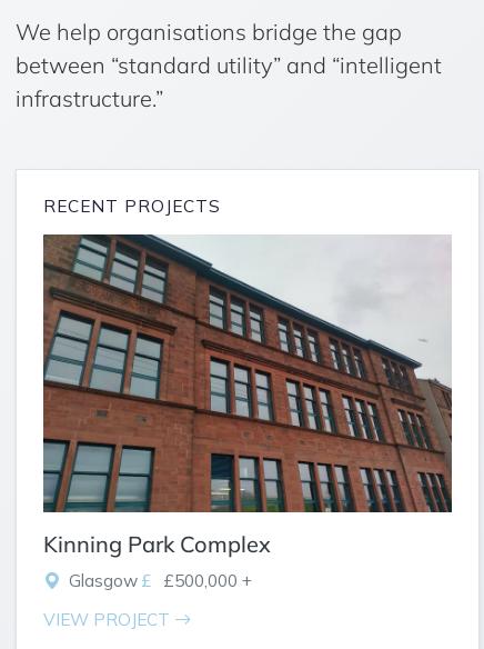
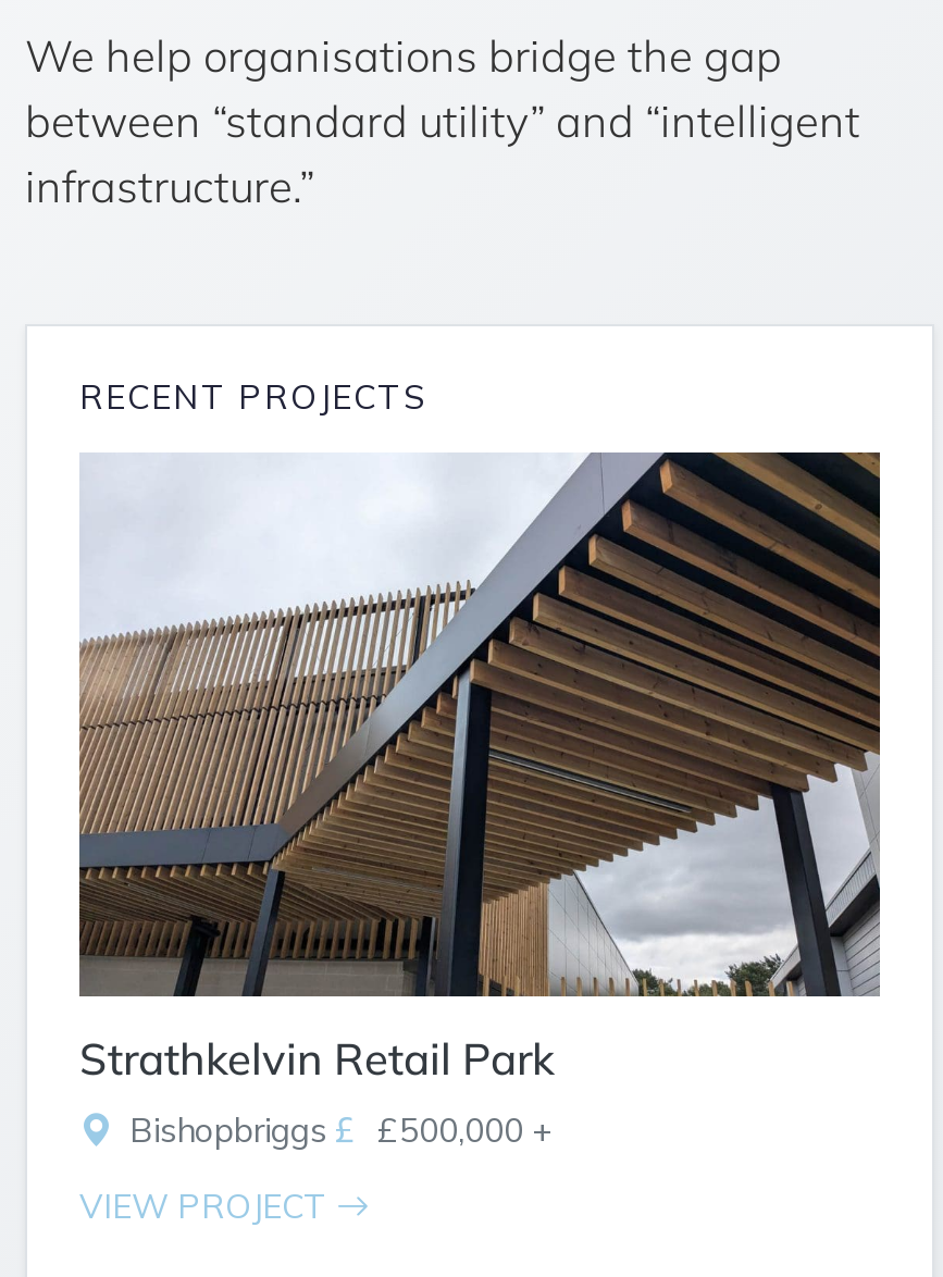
[42,233,452,591] [image] | Kinning Park Complex | Glasgow -> [77,450,882,1151] [image] | Strathkelvin Retail Park | Bishopbriggs

